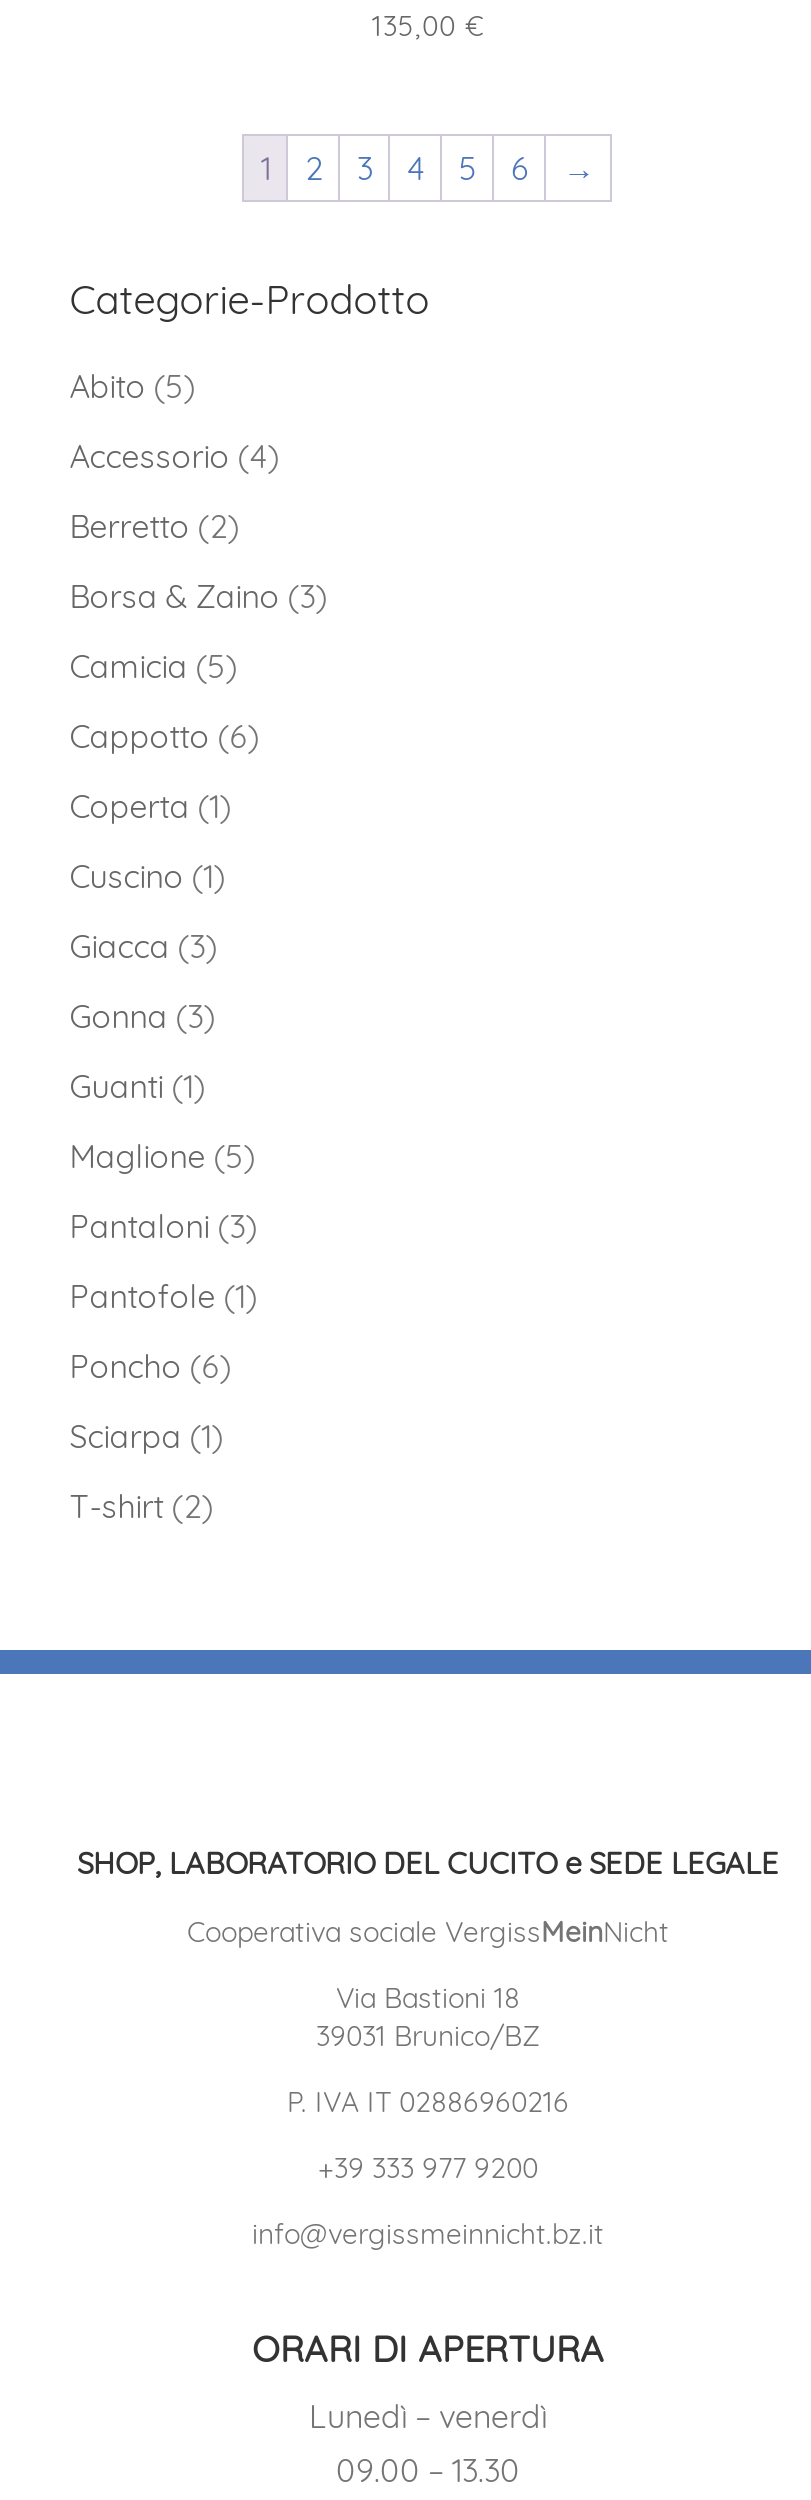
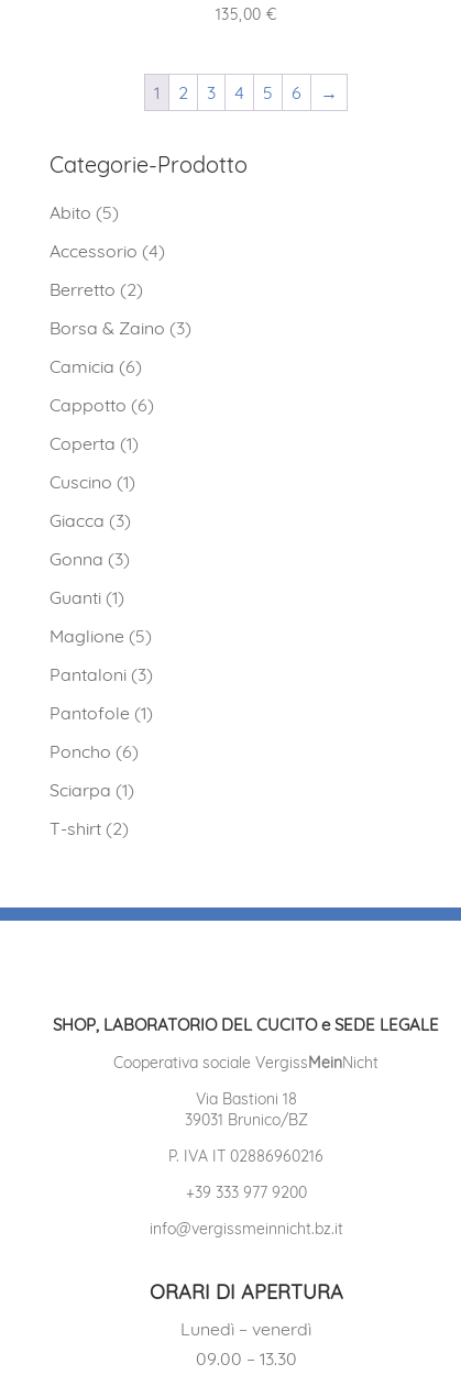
[70,647,238,687] Camicia (5) -> [49,356,142,378] Camicia (6)

